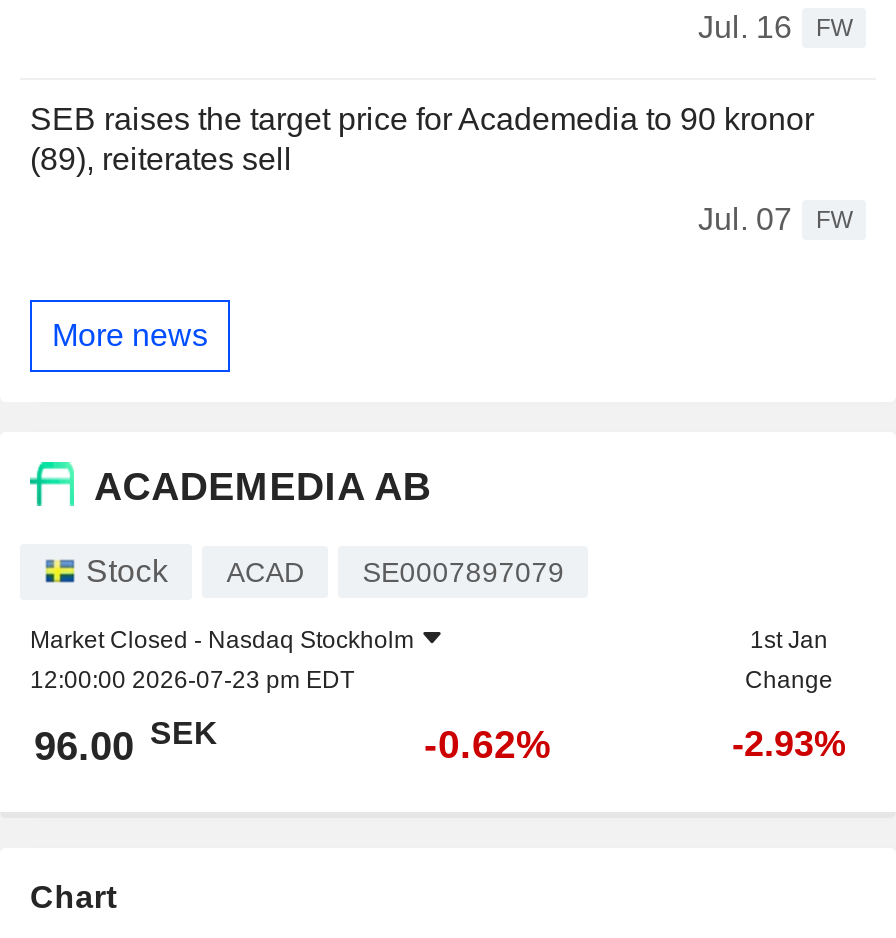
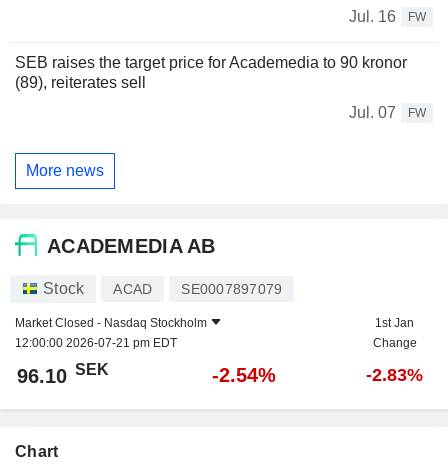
[30,665,354,693] 12:00:00 2026-07-23 pm EDT -> [15,336,177,350] 12:00:00 2026-07-21 pm EDT
[34,716,218,767] 96.00 SEK -> [17,361,109,387] 96.10 SEK
[424,721,552,765] -0.62% -> [212,364,276,386] -2.54%
[732,723,846,763] -2.93% -> [366,365,423,385] -2.83%

